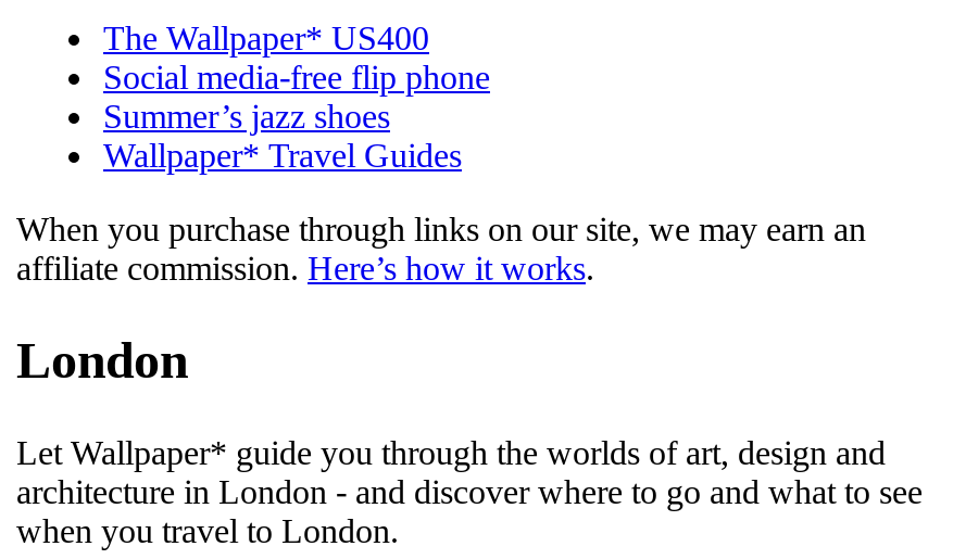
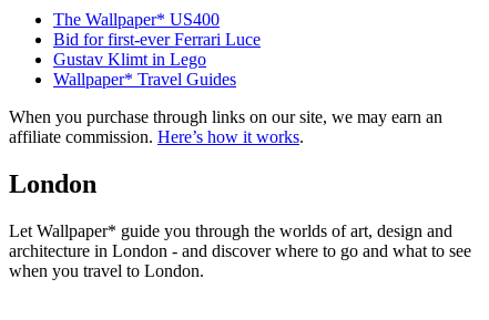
[103,59,490,135] Social media-free flip phone | Summer’s jazz shoes -> [53,30,261,69] Bid for first-ever Ferrari Luce | Gustav Klimt in Lego

